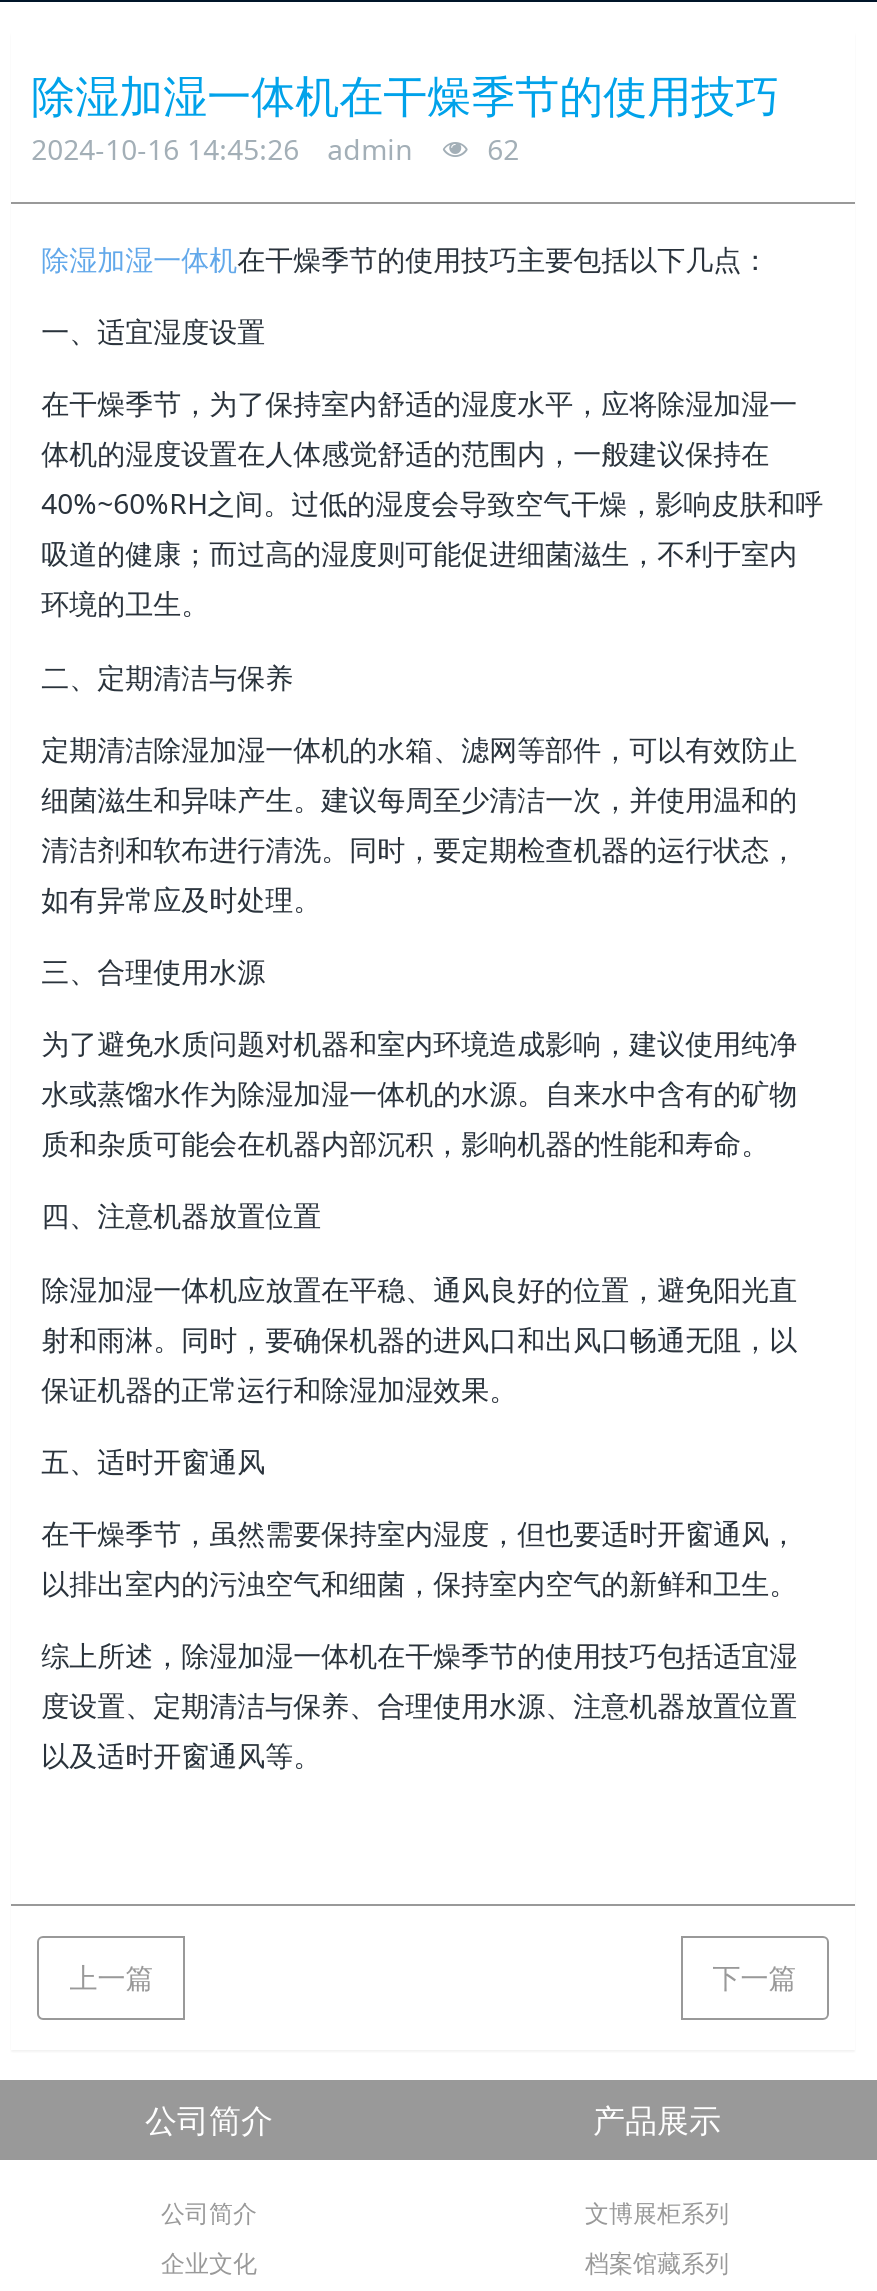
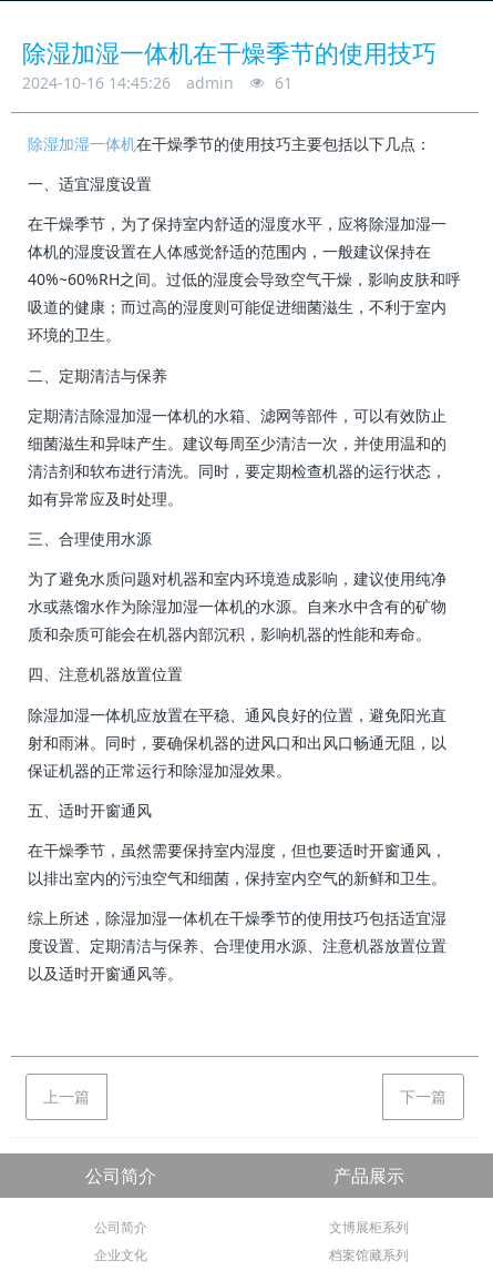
[31,130,519,168] 2024-10-16 14:45:26 admin 62 -> [22,72,293,93] 2024-10-16 14:45:26 admin 61

